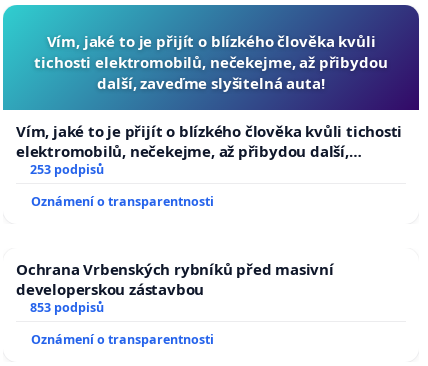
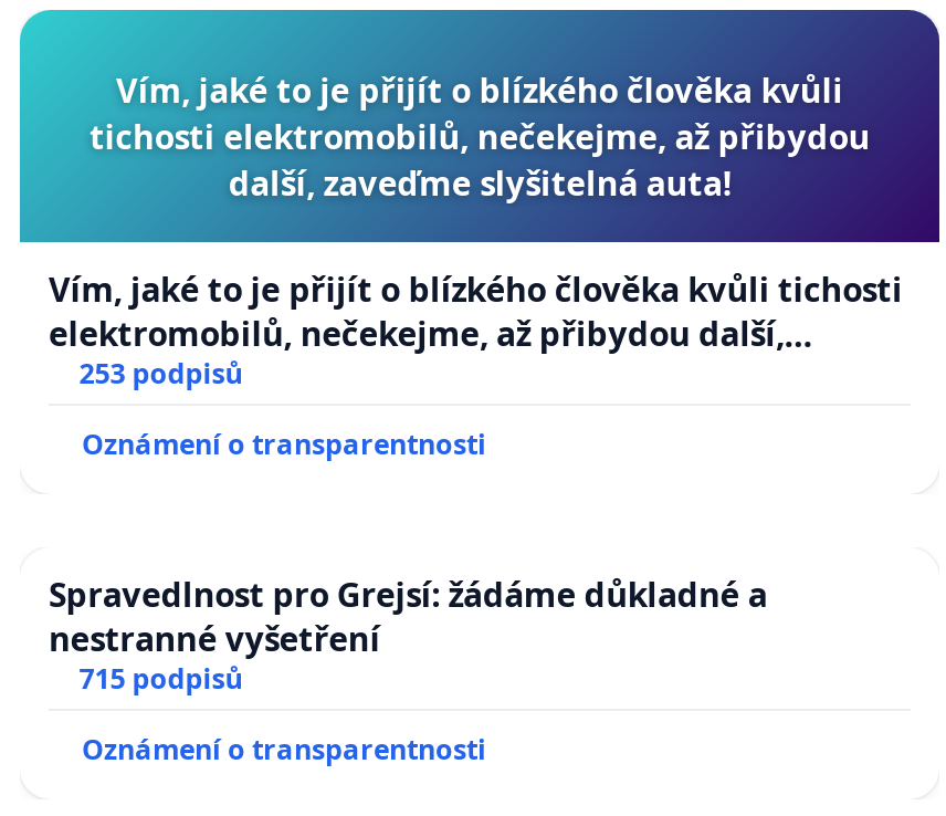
[16,259,334,316] Ochrana Vrbenských rybníků před masivní | developerskou zástavbou | 853 podpisů -> [49,572,767,698] Spravedlnost pro Grejsí: žádáme důkladné a | nestranné vyšetření | 715 podpisů

